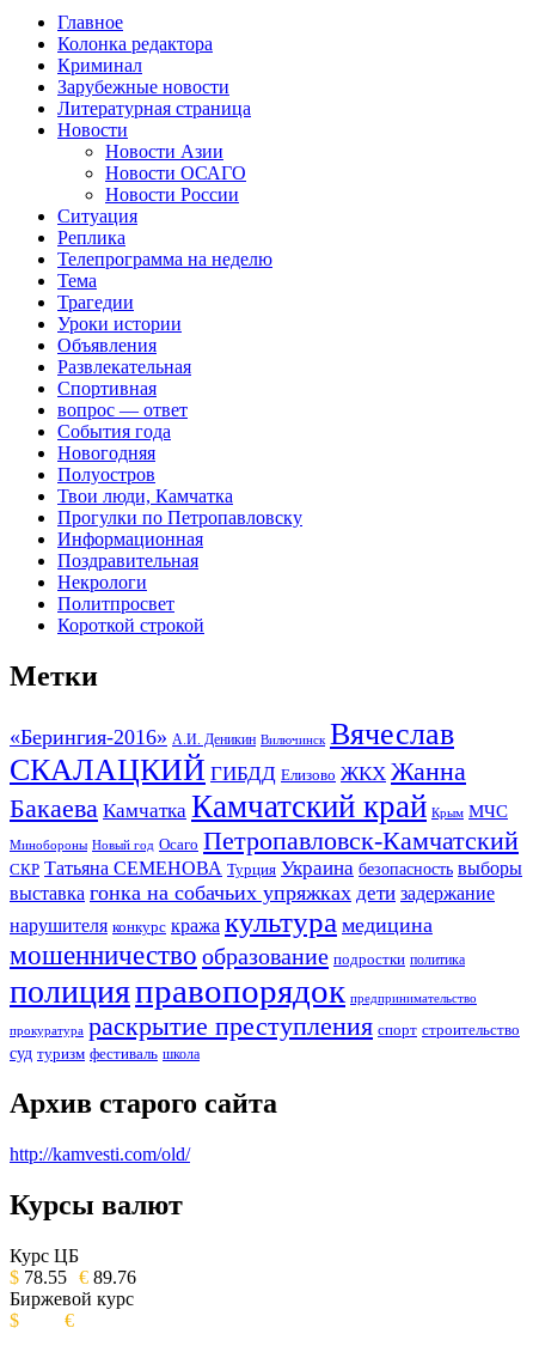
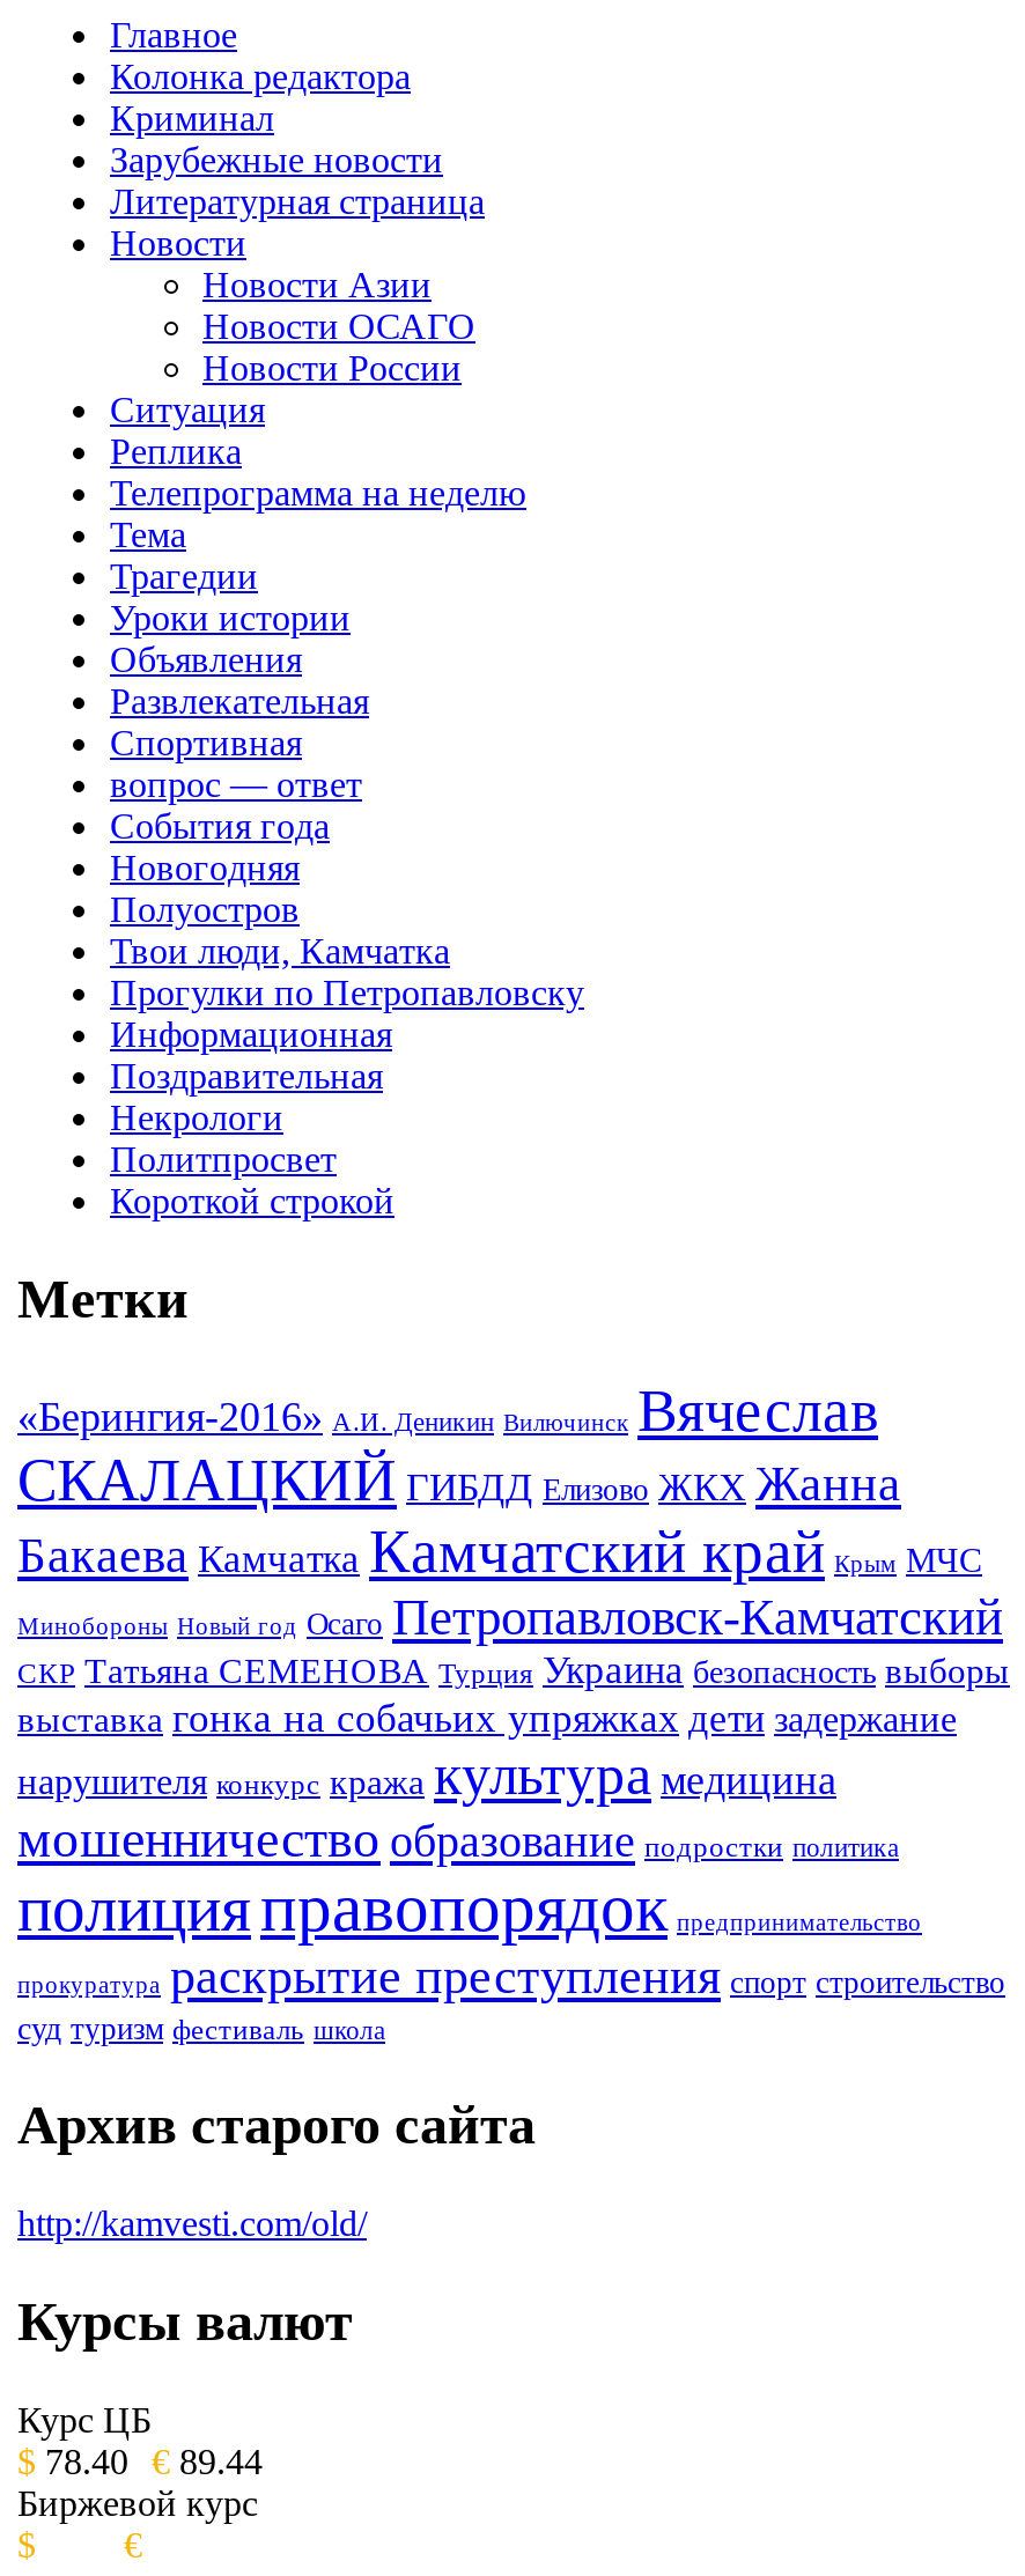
[10,1266,136,1287] $ 78.55 € 89.76 -> [17,2441,263,2480] $ 78.40 € 89.44

